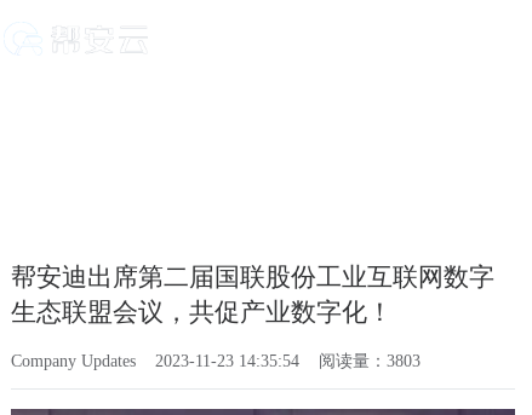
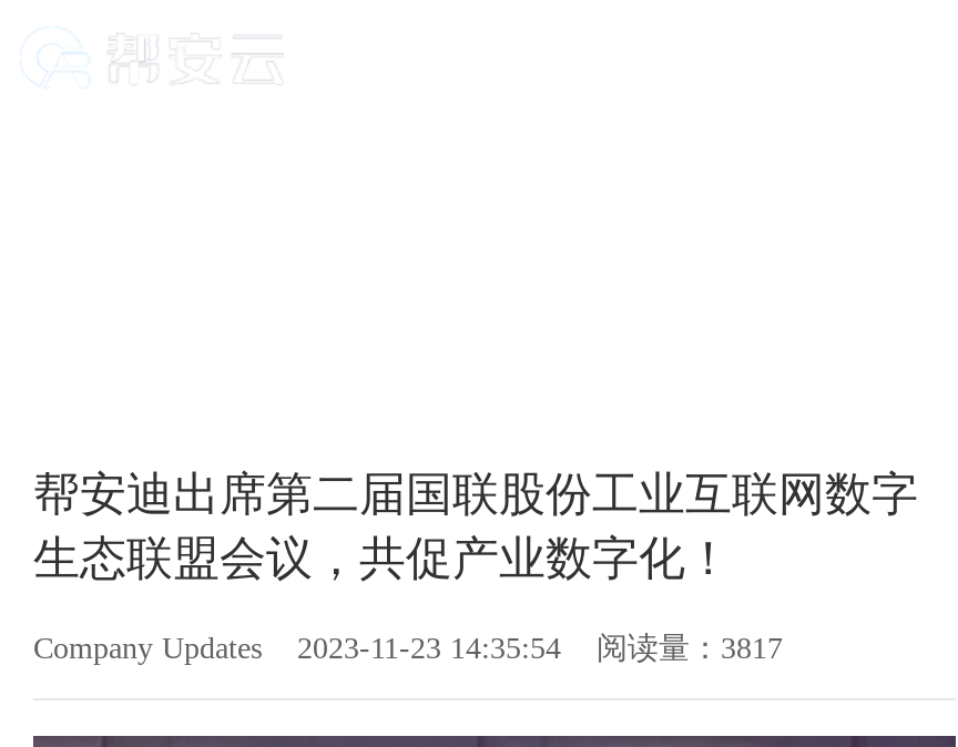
[11,352,421,370] Company Updates 2023-11-23 14:35:54 阅读量：3803 -> [33,632,783,665] Company Updates 2023-11-23 14:35:54 阅读量：3817

